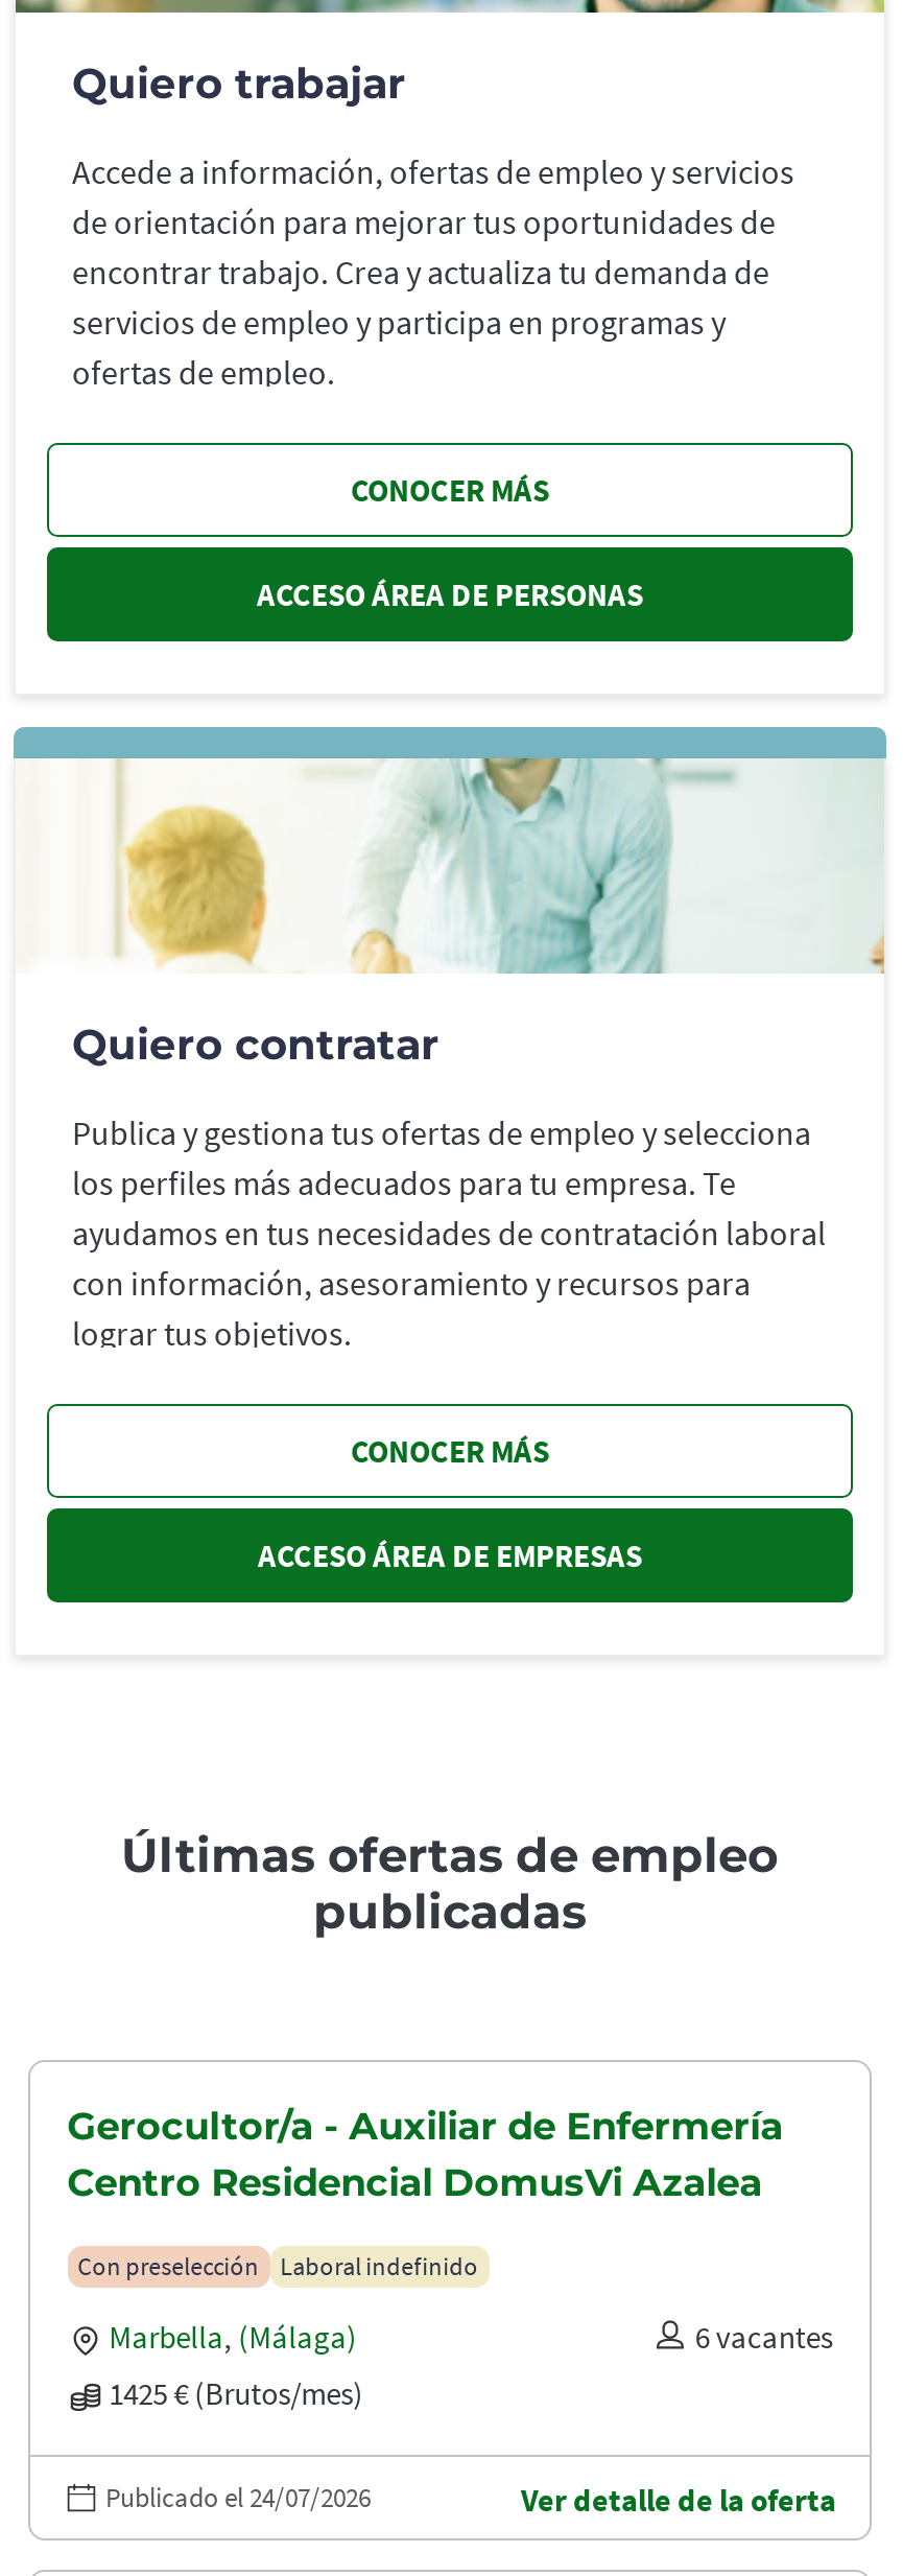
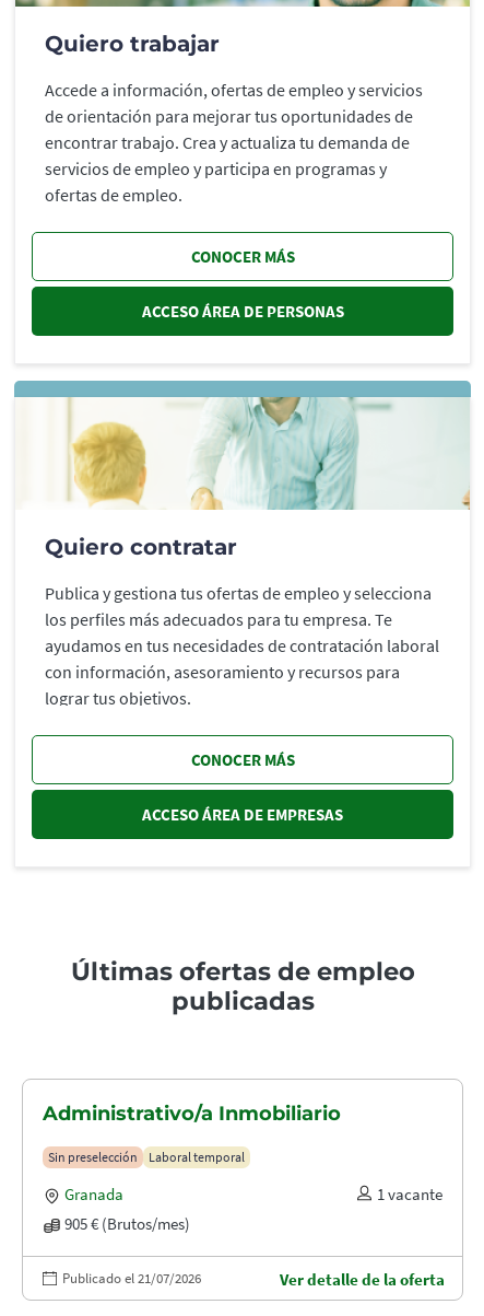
[67,2103,783,2205] Gerocultor/a - Auxiliar de Enfermería | Centro Residencial DomusVi Azalea -> [42,1101,340,1125] Administrativo/a Inmobiliario
[77,2249,478,2281] Con preselección | Laboral indefinido -> [48,1148,244,1165] Sin preselección | Laboral temporal
[109,2316,833,2412] Marbella, (Málaga) | 6 vacantes | 1425 € (Brutos/mes) -> [64,1183,443,1234] Granada | 1 vacante | 905 € (Brutos/mes)
[105,2479,371,2515] Publicado el 24/07/2026 -> [62,1269,201,1287] Publicado el 21/07/2026

